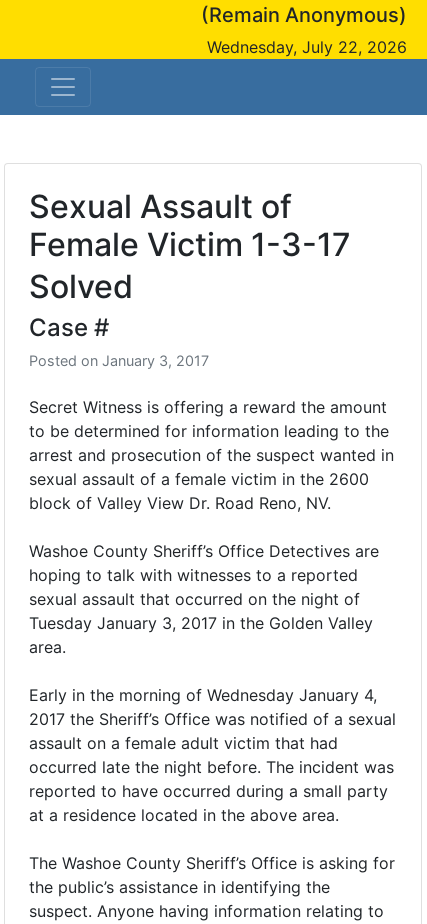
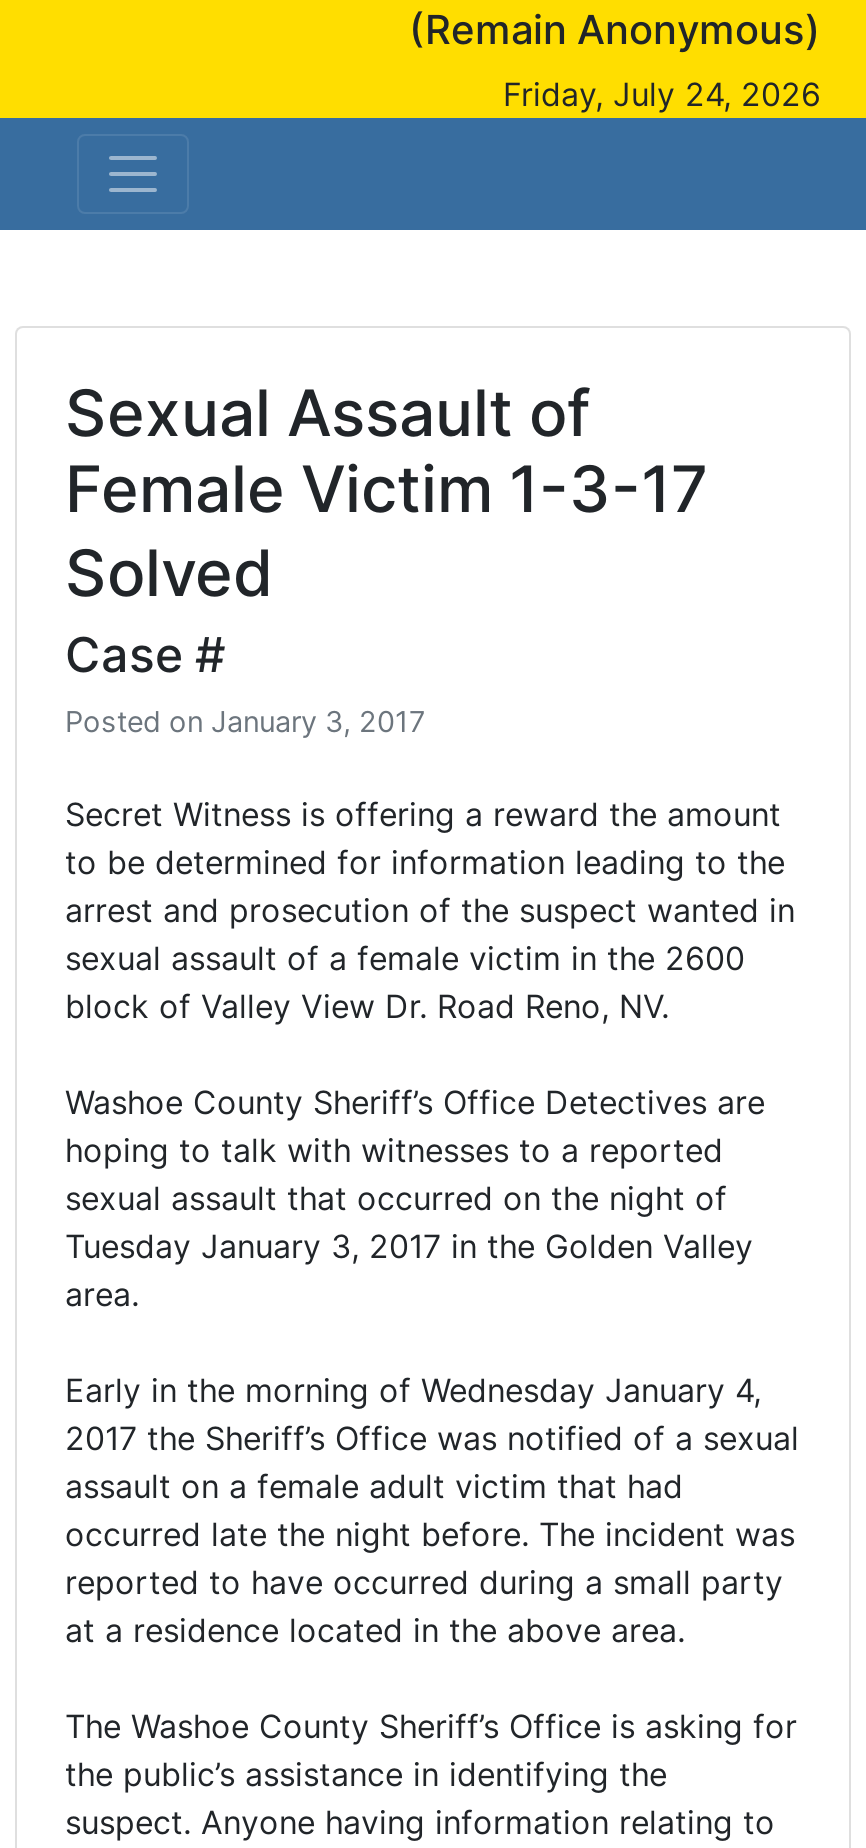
[207,37,407,57] Wednesday, July 22, 2026 -> [503,74,821,114] Friday, July 24, 2026

